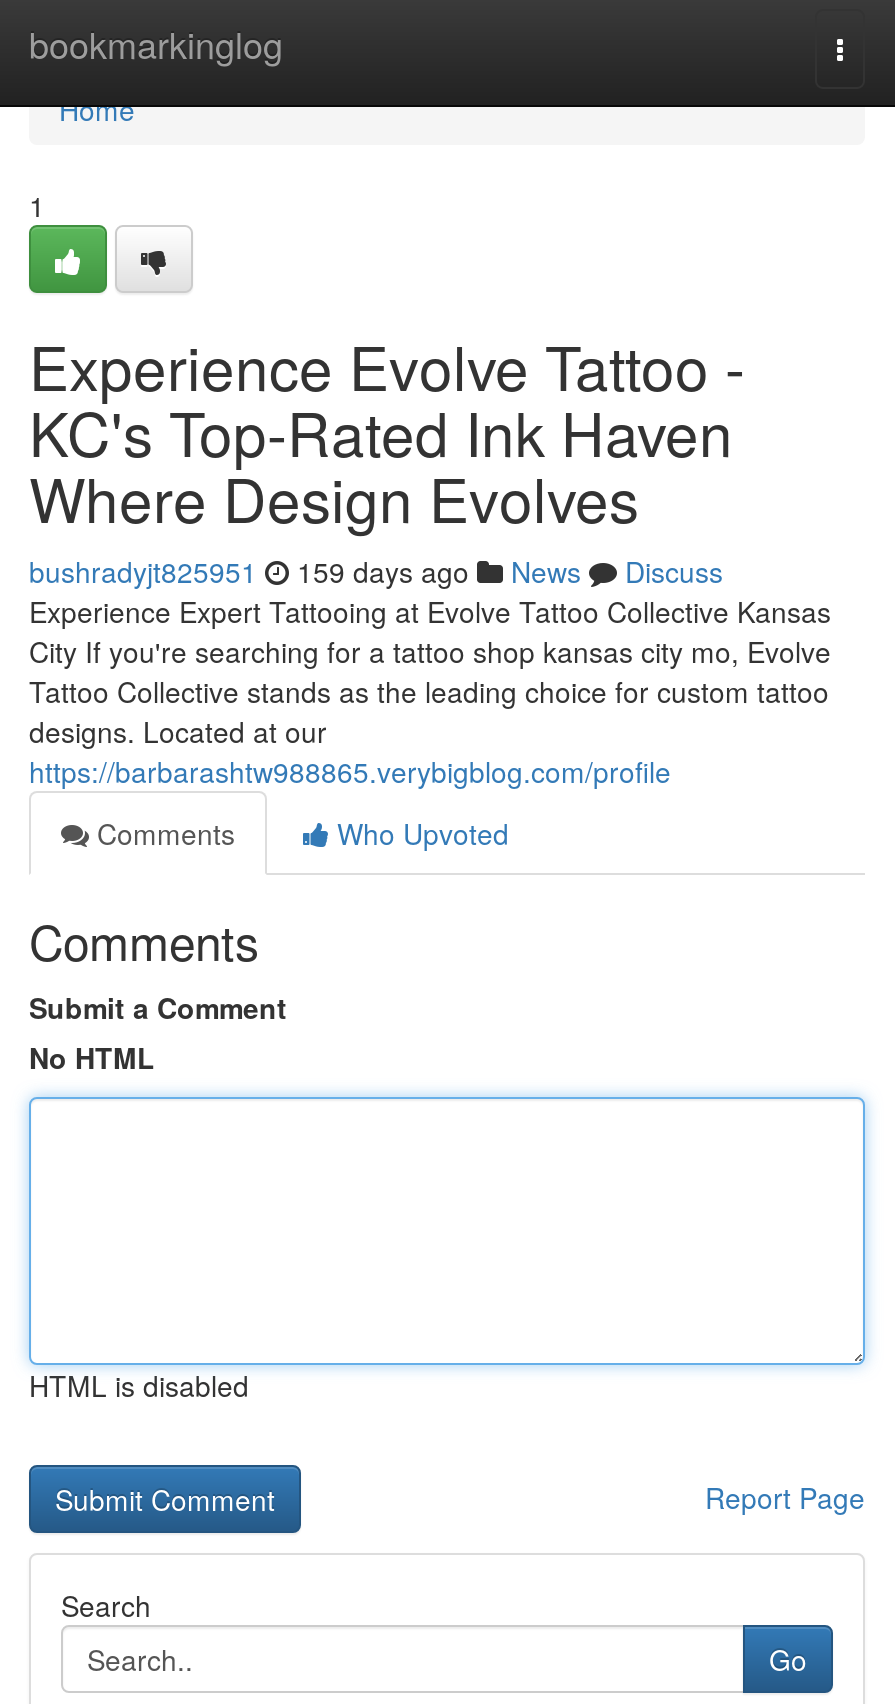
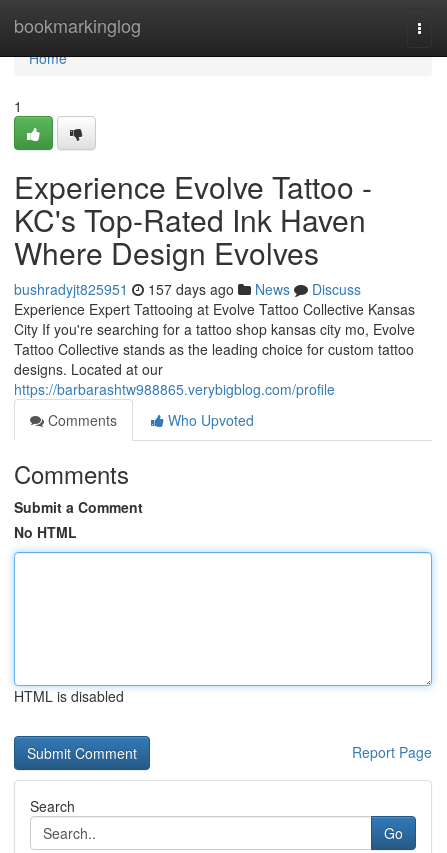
[29,551,723,591] bushradyjt825951 159 days ago News Discuss -> [14,279,361,299] bushradyjt825951 157 days ago News Discuss

